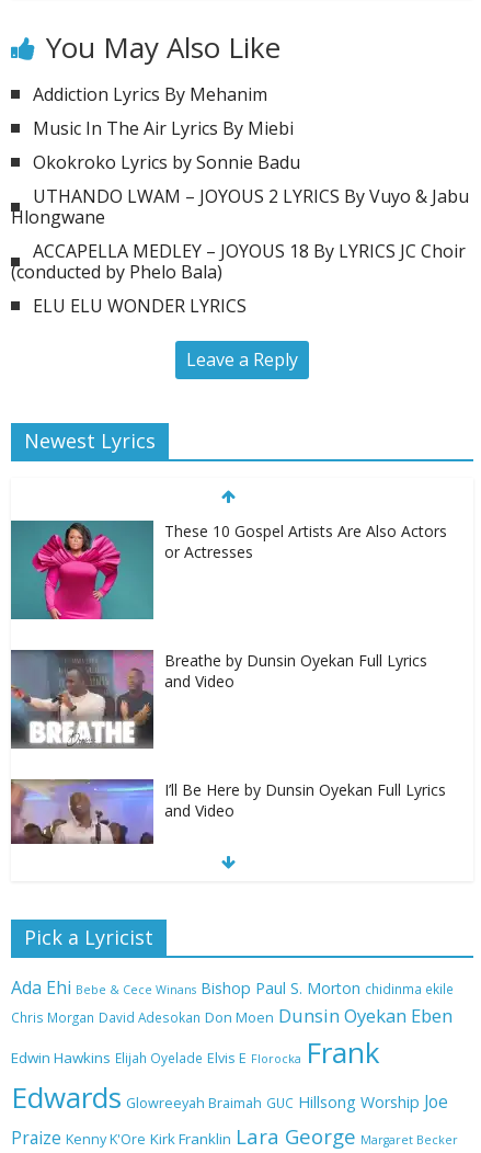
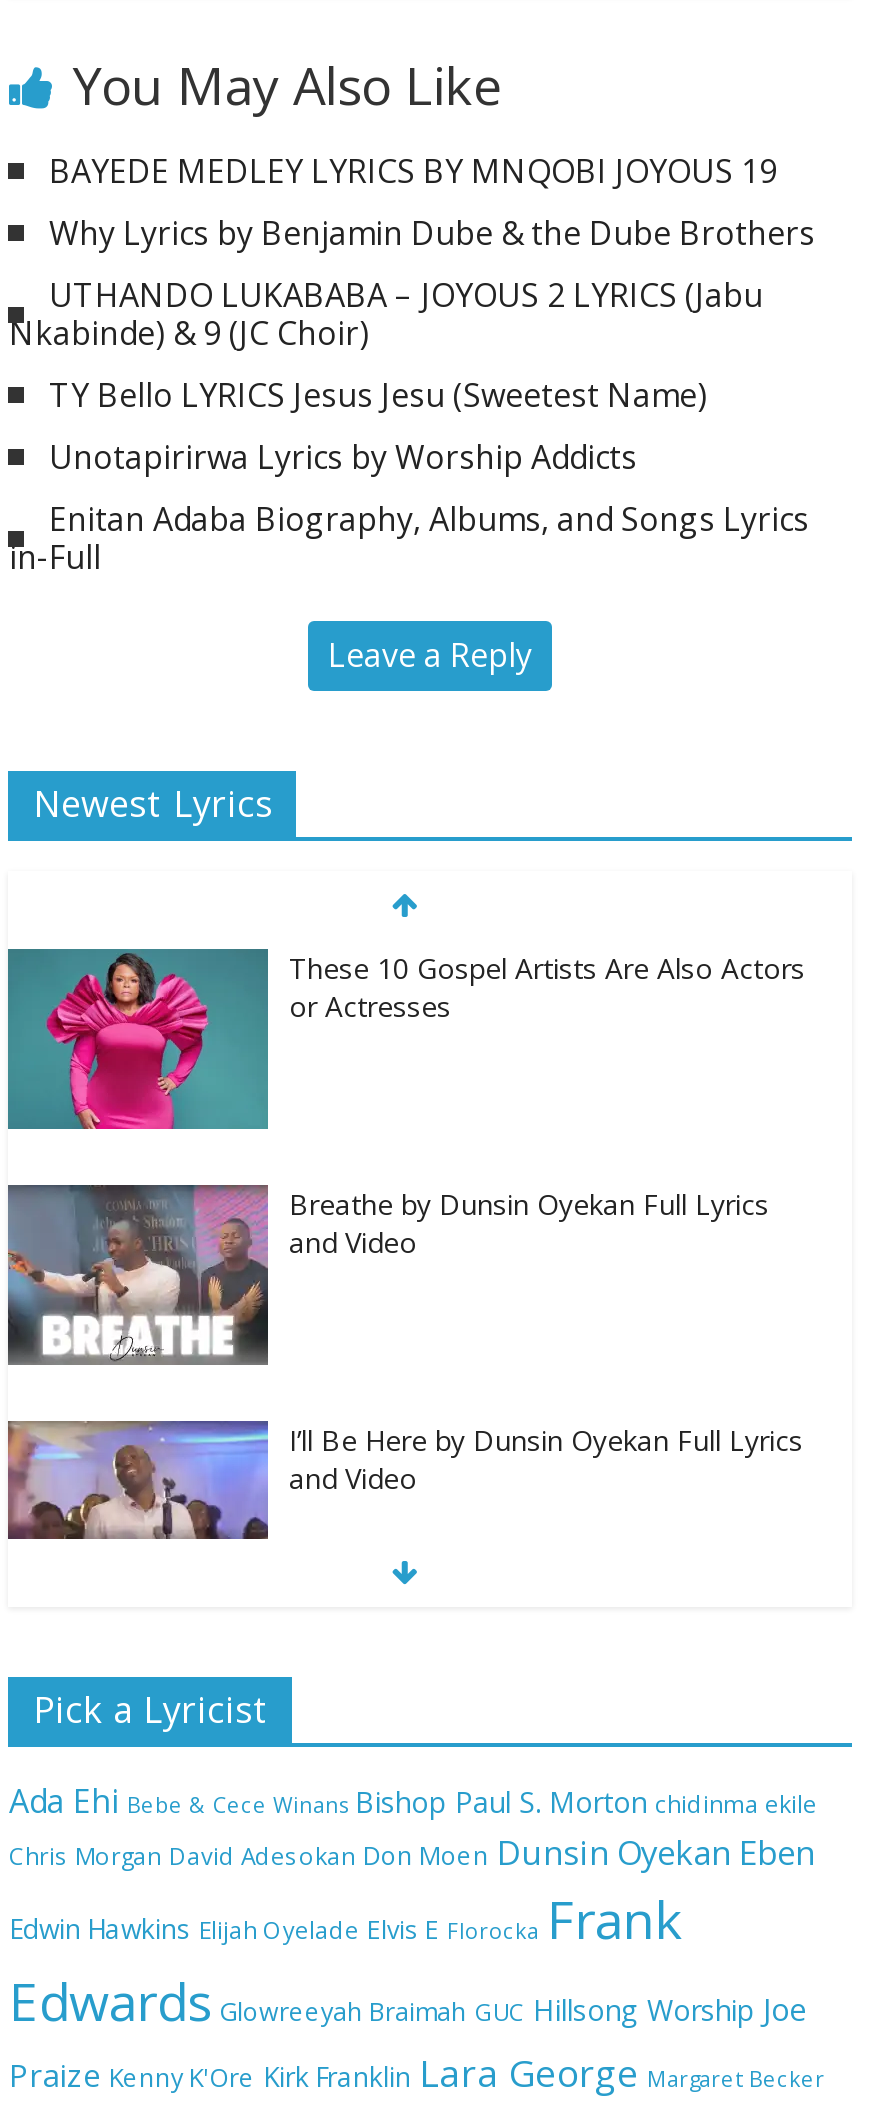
[11,82,469,318] Addiction Lyrics By Mehanim | Music In The Air Lyrics By Miebi | Okokroko Lyrics by Sonnie Badu | UTHANDO LWAM – JOYOUS 2 LYRICS By Vuyo & Jabu | Hlongwane | ACCAPELLA MEDLEY – JOYOUS 18 By LYRICS JC Choir | (conducted by Phelo Bala) | ELU ELU WONDER LYRICS -> [9,149,815,579] BAYEDE MEDLEY LYRICS BY MNQOBI JOYOUS 19 | Why Lyrics by Benjamin Dube & the Dube Brothers | UTHANDO LUKABABA – JOYOUS 2 LYRICS (Jabu | Nkabinde) & 9 (JC Choir) | TY Bello LYRICS Jesus Jesu (Sweetest Name) | Unotapirirwa Lyrics by Worship Addicts | Enitan Adaba Biography, Albums, and Songs Lyrics | in-Full

